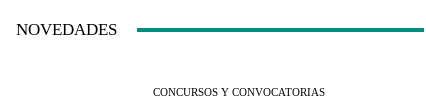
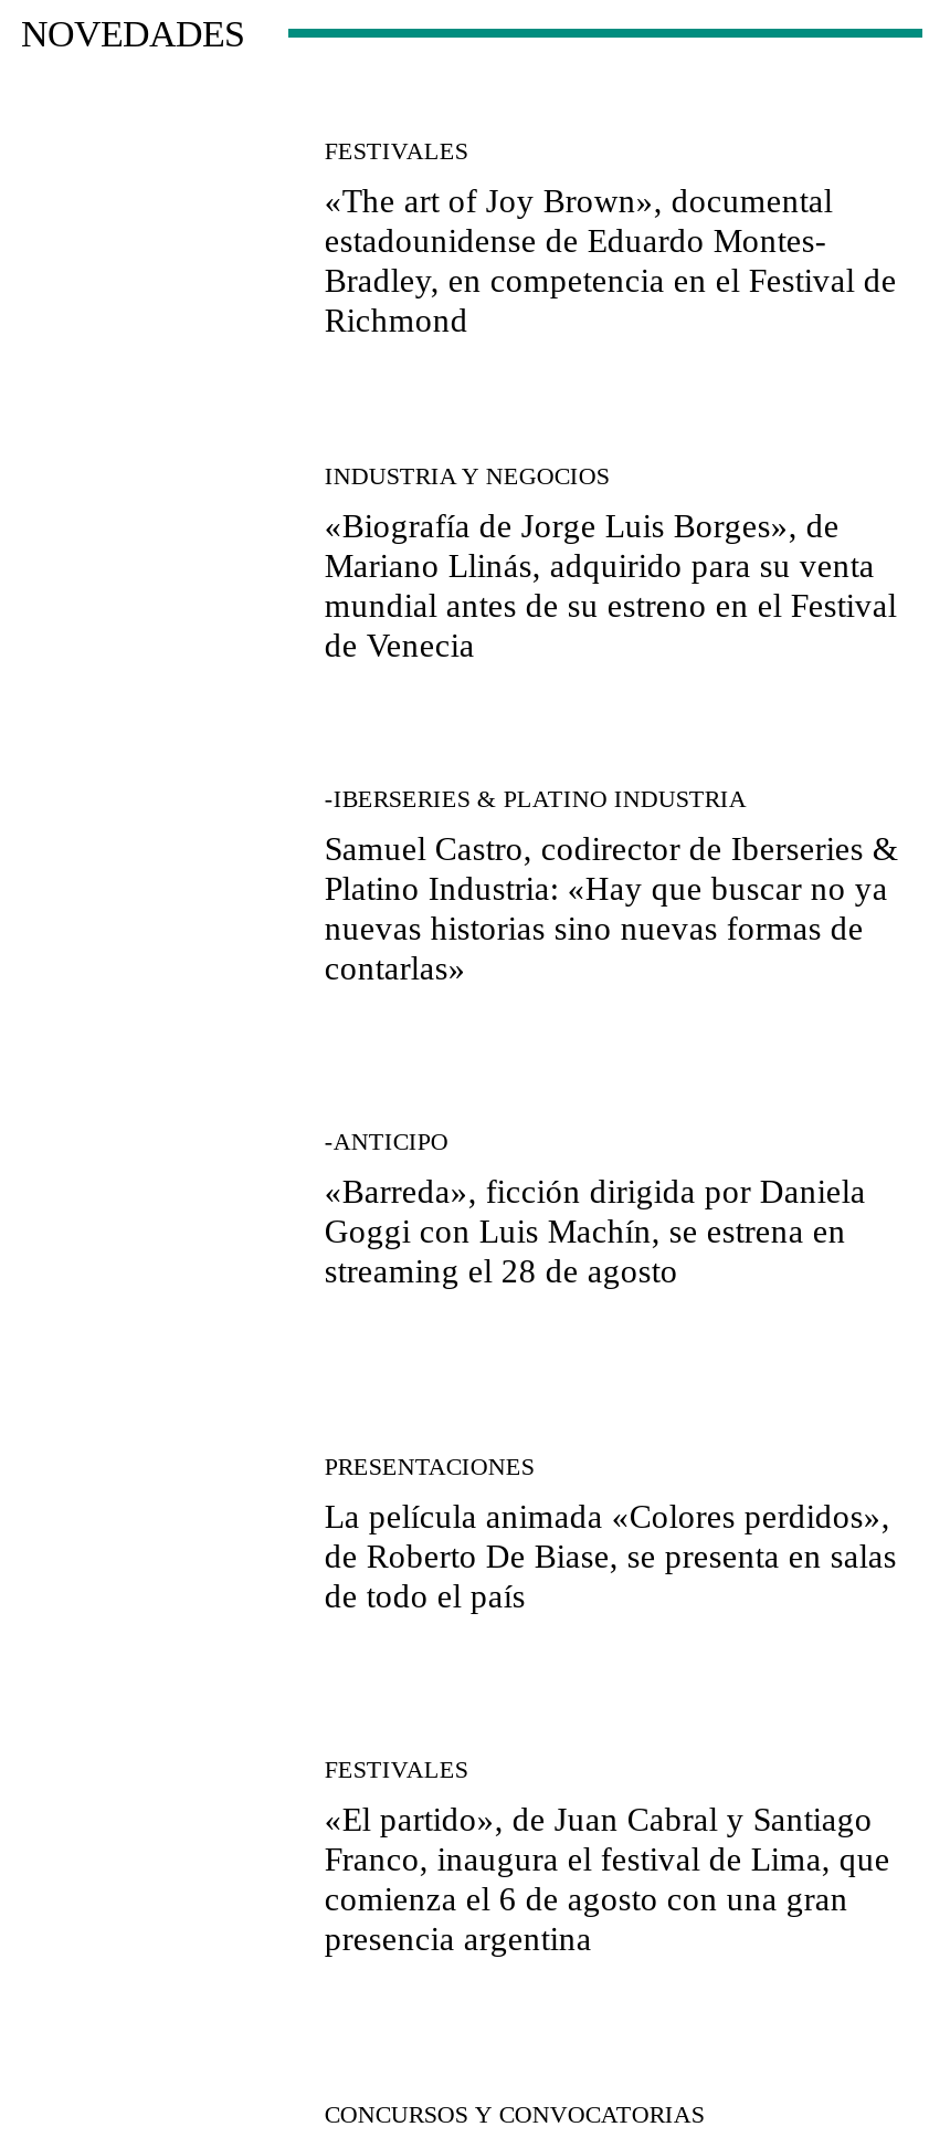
none -> [325,137,897,339] FESTIVALES | «The art of Joy Brown», documental | estadounidense de Eduardo Montes- | Bradley, en competencia en el Festival de | Richmond
none -> [325,461,897,662] INDUSTRIA Y NEGOCIOS | «Biografía de Jorge Luis Borges», de | Mariano Llinás, adquirido para su venta | mundial antes de su estreno en el Festival | de Venecia
none -> [325,785,899,986] -IBERSERIES & PLATINO INDUSTRIA | Samuel Castro, codirector de Iberseries & | Platino Industria: «Hay que buscar no ya | nuevas historias sino nuevas formas de | contarlas»
none -> [325,1128,866,1289] -ANTICIPO | «Barreda», ficción dirigida por Daniela | Goggi con Luis Machín, se estrena en | streaming el 28 de agosto
none -> [325,1452,897,1613] PRESENTACIONES | La película animada «Colores perdidos», | de Roberto De Biase, se presenta en salas | de todo el país
none -> [325,1756,890,1957] FESTIVALES | «El partido», de Juan Cabral y Santiago | Franco, inaugura el festival de Lima, que | comienza el 6 de agosto con una gran | presencia argentina

